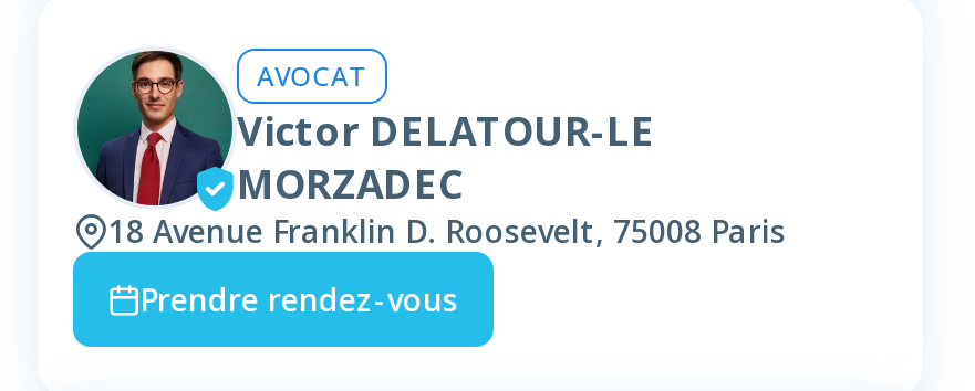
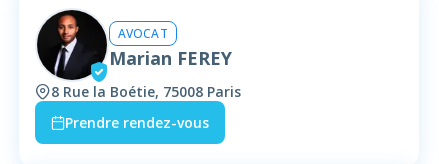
[77,22,786,252] [image] | Victor DELATOUR-LE | MORZADEC | 18 Avenue Franklin D. Roosevelt, 75008 Paris -> [37,9,241,101] [image] | Marian FEREY | 8 Rue la Boétie, 75008 Paris

